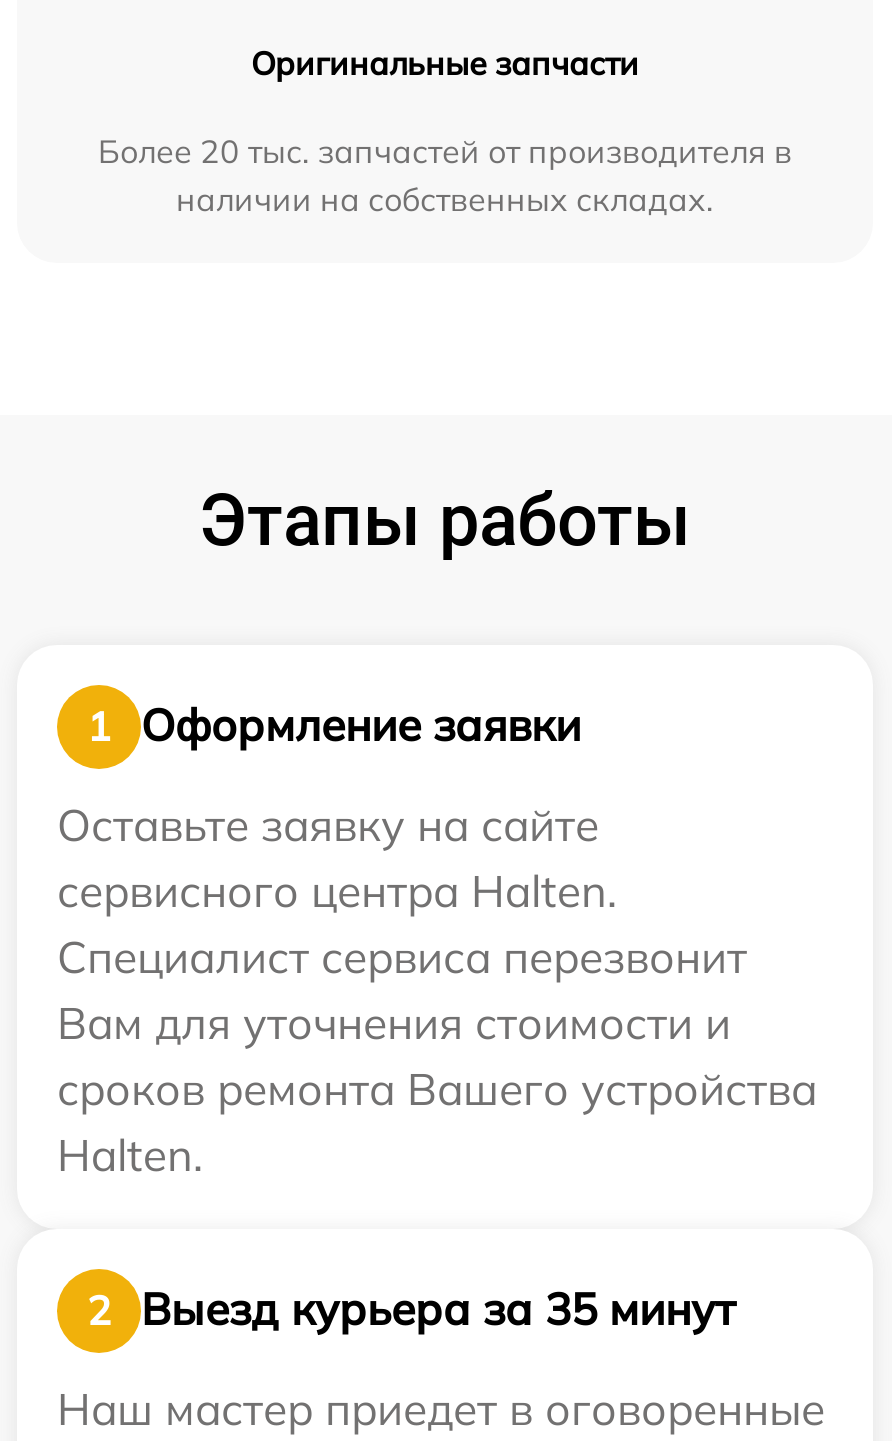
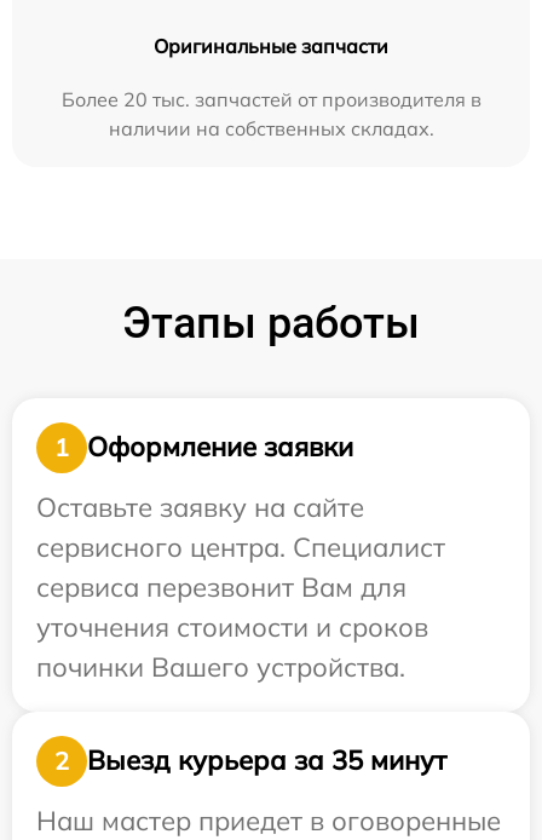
[57,863,817,1183] сервисного центра Halten. | Специалист сервиса перезвонит | Вам для уточнения стоимости и | сроков ремонта Вашего устройства | Halten. -> [36,530,445,684] сервисного центра. Специалист | сервиса перезвонит Вам для | уточнения стоимости и сроков | починки Вашего устройства.

